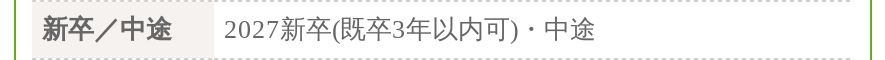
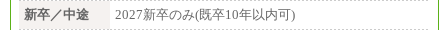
[224,15,596,45] 2027新卒(既卒3年以内可)・中途 -> [115,7,295,22] 2027新卒のみ(既卒10年以内可)

